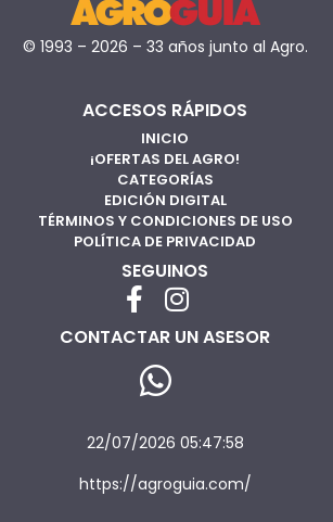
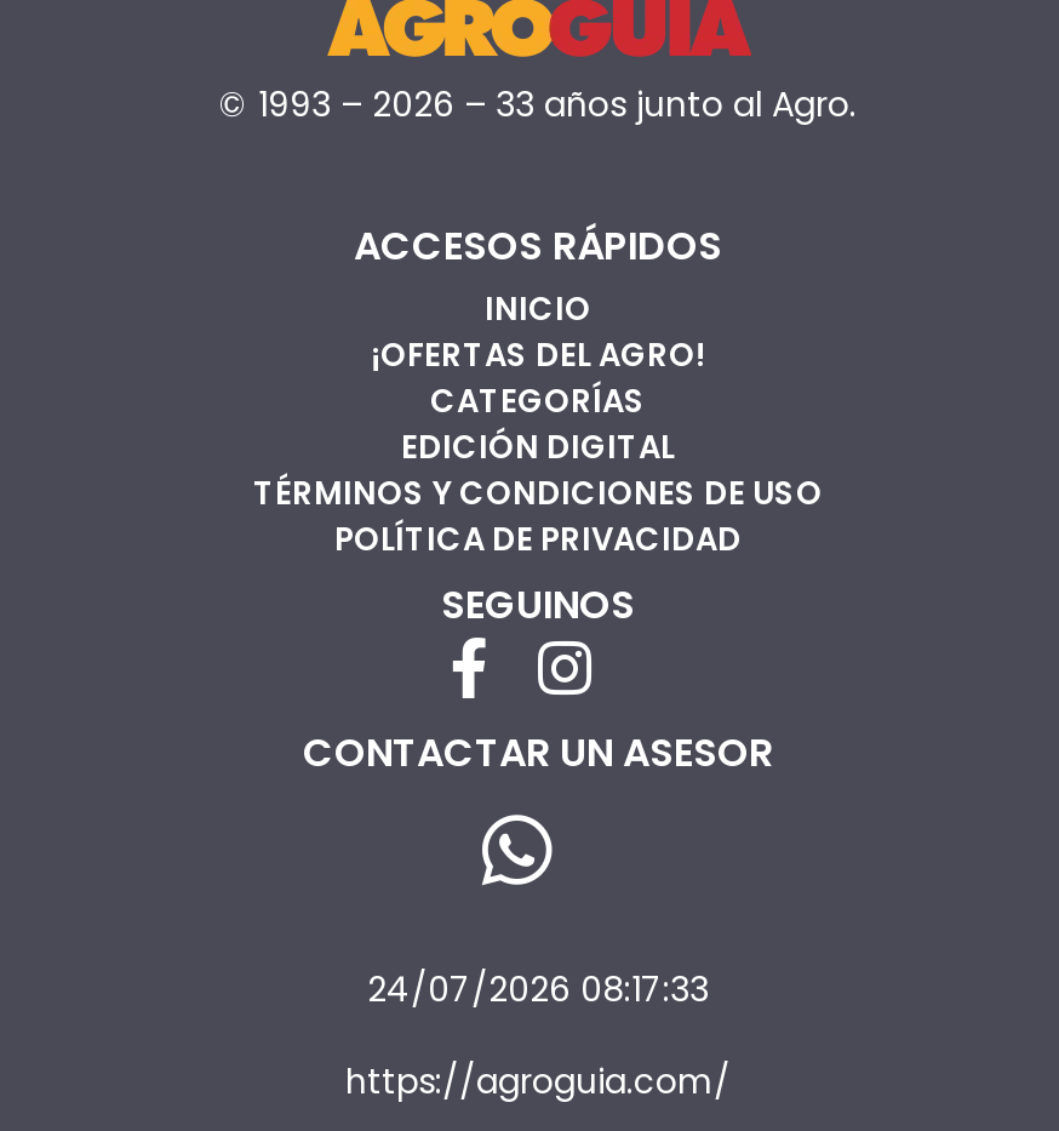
[86,432,244,454] 22/07/2026 05:47:58 -> [367,966,709,1014] 24/07/2026 08:17:33

